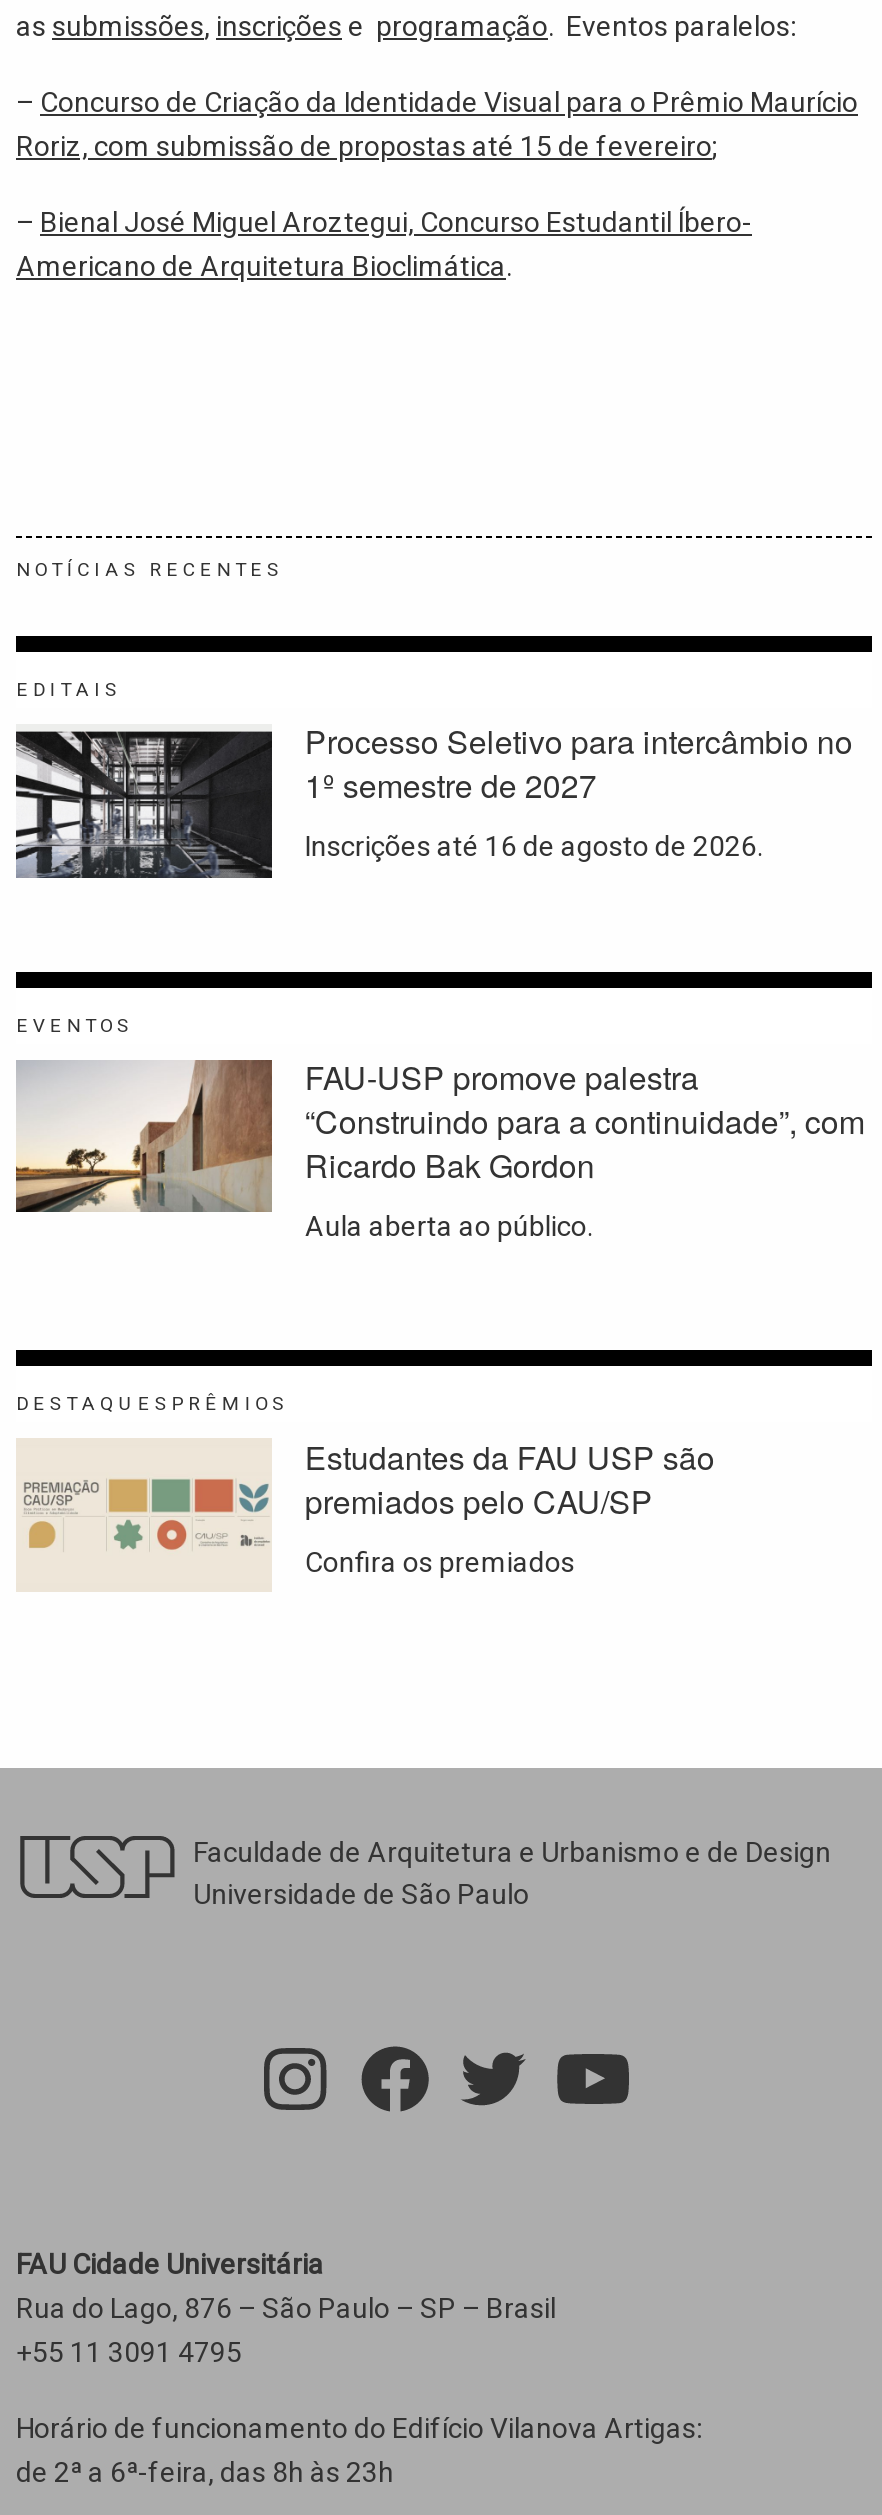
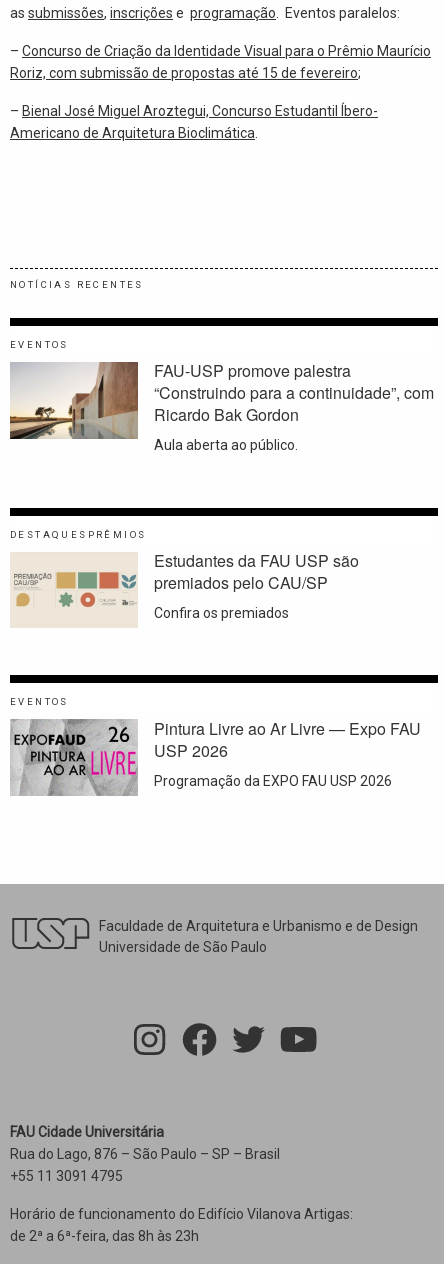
[14,678,853,880] [image] | EDITAIS | Processo Seletivo para intercâmbio no | 1º semestre de 2027 | Inscrições até 16 de agosto de 2026. -> none
moved [12,1013,865,1577] -> [8,339,434,621]: [image] | EVENTOS | FAU-USP promove palestra | ... | premiados pelo CAU/SP | Confira os premiados
none -> [10,696,421,796] [image] | EVENTOS | Pintura Livre ao Ar Livre — Expo FAU | USP 2026 | Programação da EXPO FAU USP 2026

